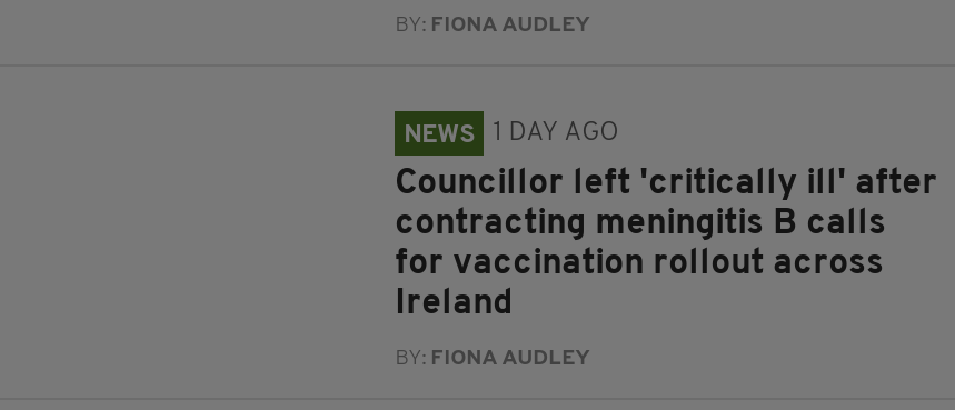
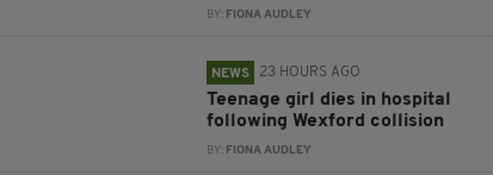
[404,120,619,149] NEWS 1 DAY AGO -> [211,66,361,81] NEWS 23 HOURS AGO
[395,167,937,323] Councillor left 'critically ill' after | contracting meningitis B calls | for vaccination rollout across | Ireland -> [207,91,451,131] Teenage girl dies in hospital | following Wexford collision

